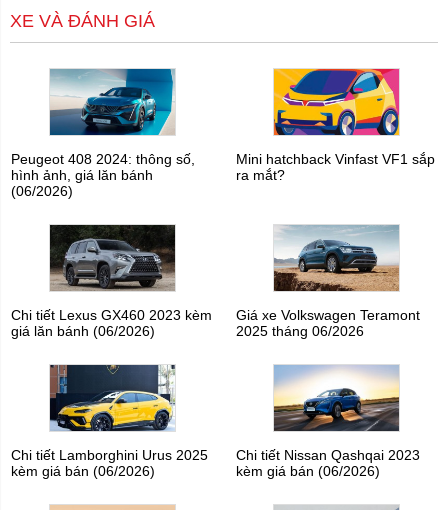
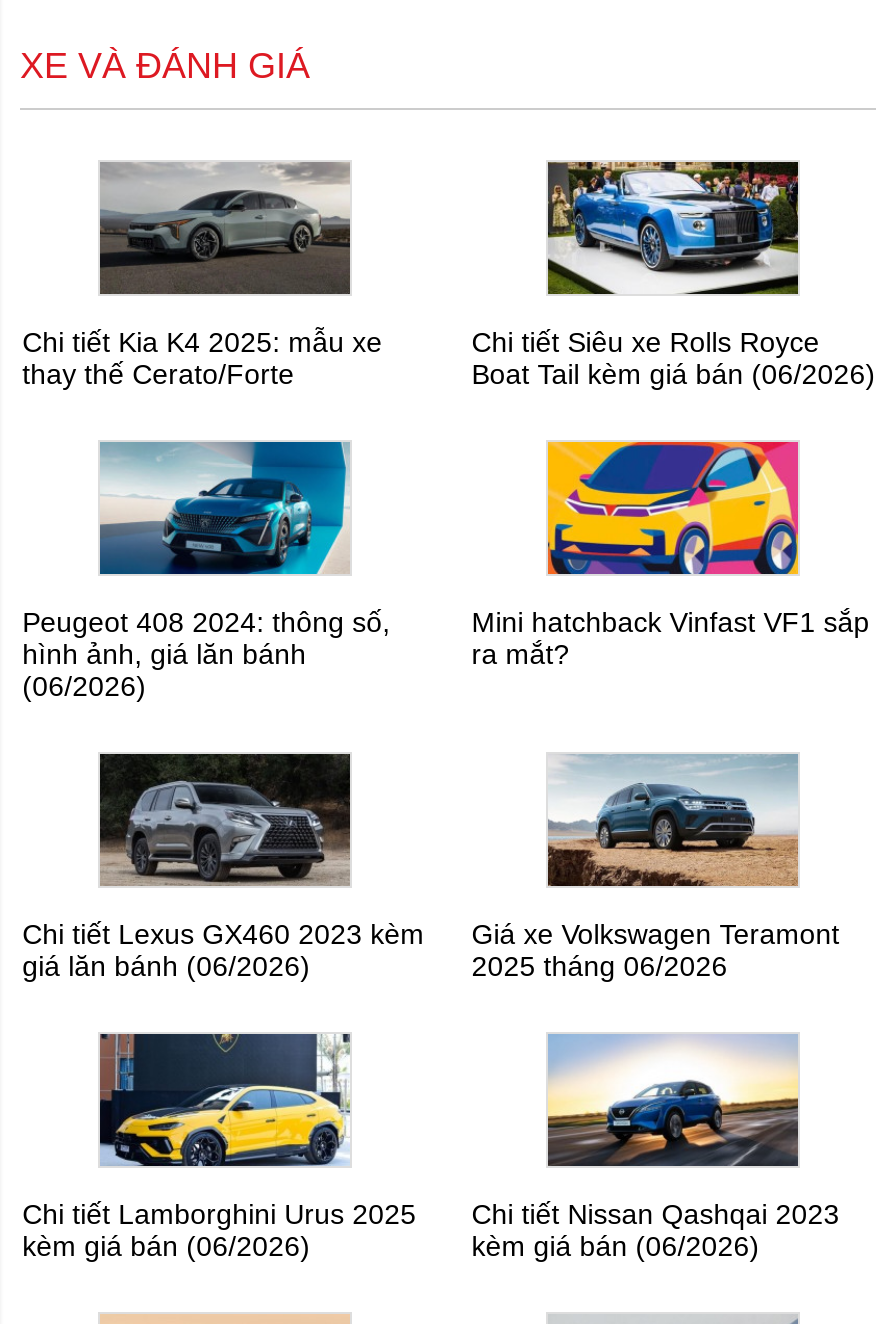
none -> [22,160,382,390] [image] | Chi tiết Kia K4 2025: mẫu xe | thay thế Cerato/Forte
none -> [472,160,876,390] [image] | Chi tiết Siêu xe Rolls Royce | Boat Tail kèm giá bán (06/2026)

